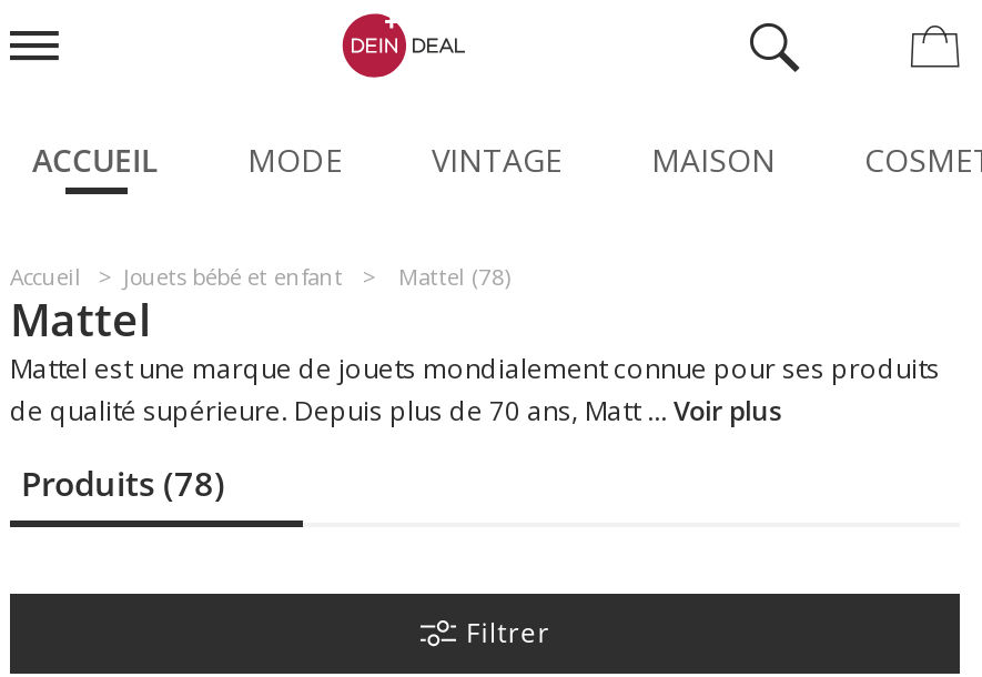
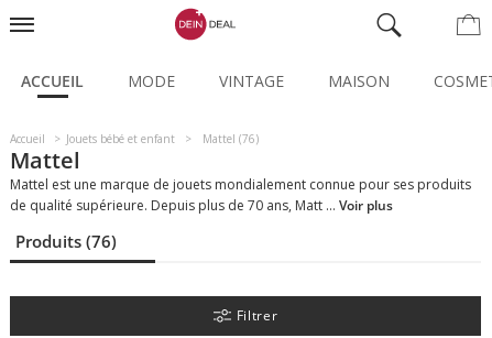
[10,261,512,292] Accueil Jouets bébé et enfant Mattel (78) -> [10,131,259,146] Accueil Jouets bébé et enfant Mattel (76)
[21,461,225,505] Produits (78) -> [15,230,117,252] Produits (76)

